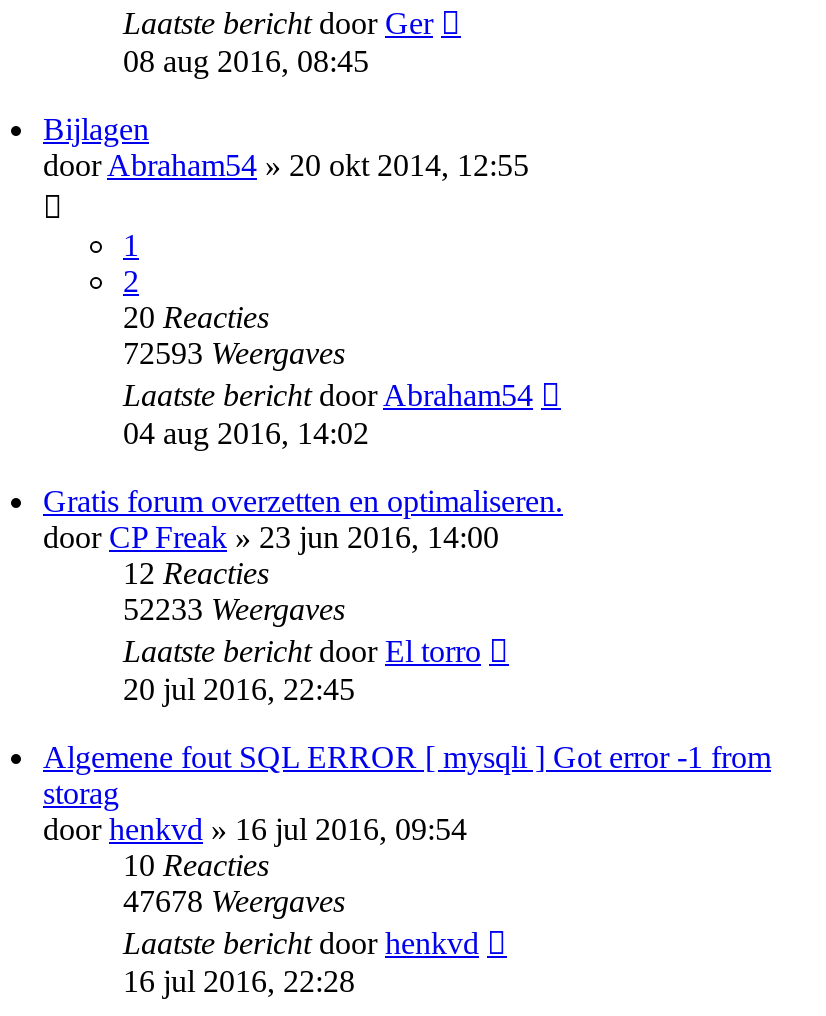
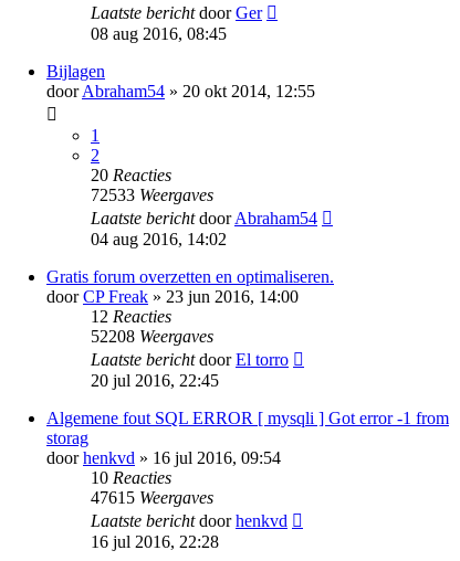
[123,337,345,371] 72593 Weergaves -> [91,186,213,205] 72533 Weergaves
[123,593,345,627] 52233 Weergaves -> [91,327,213,346] 52208 Weergaves
[123,885,345,919] 47678 Weergaves -> [91,489,213,507] 47615 Weergaves

